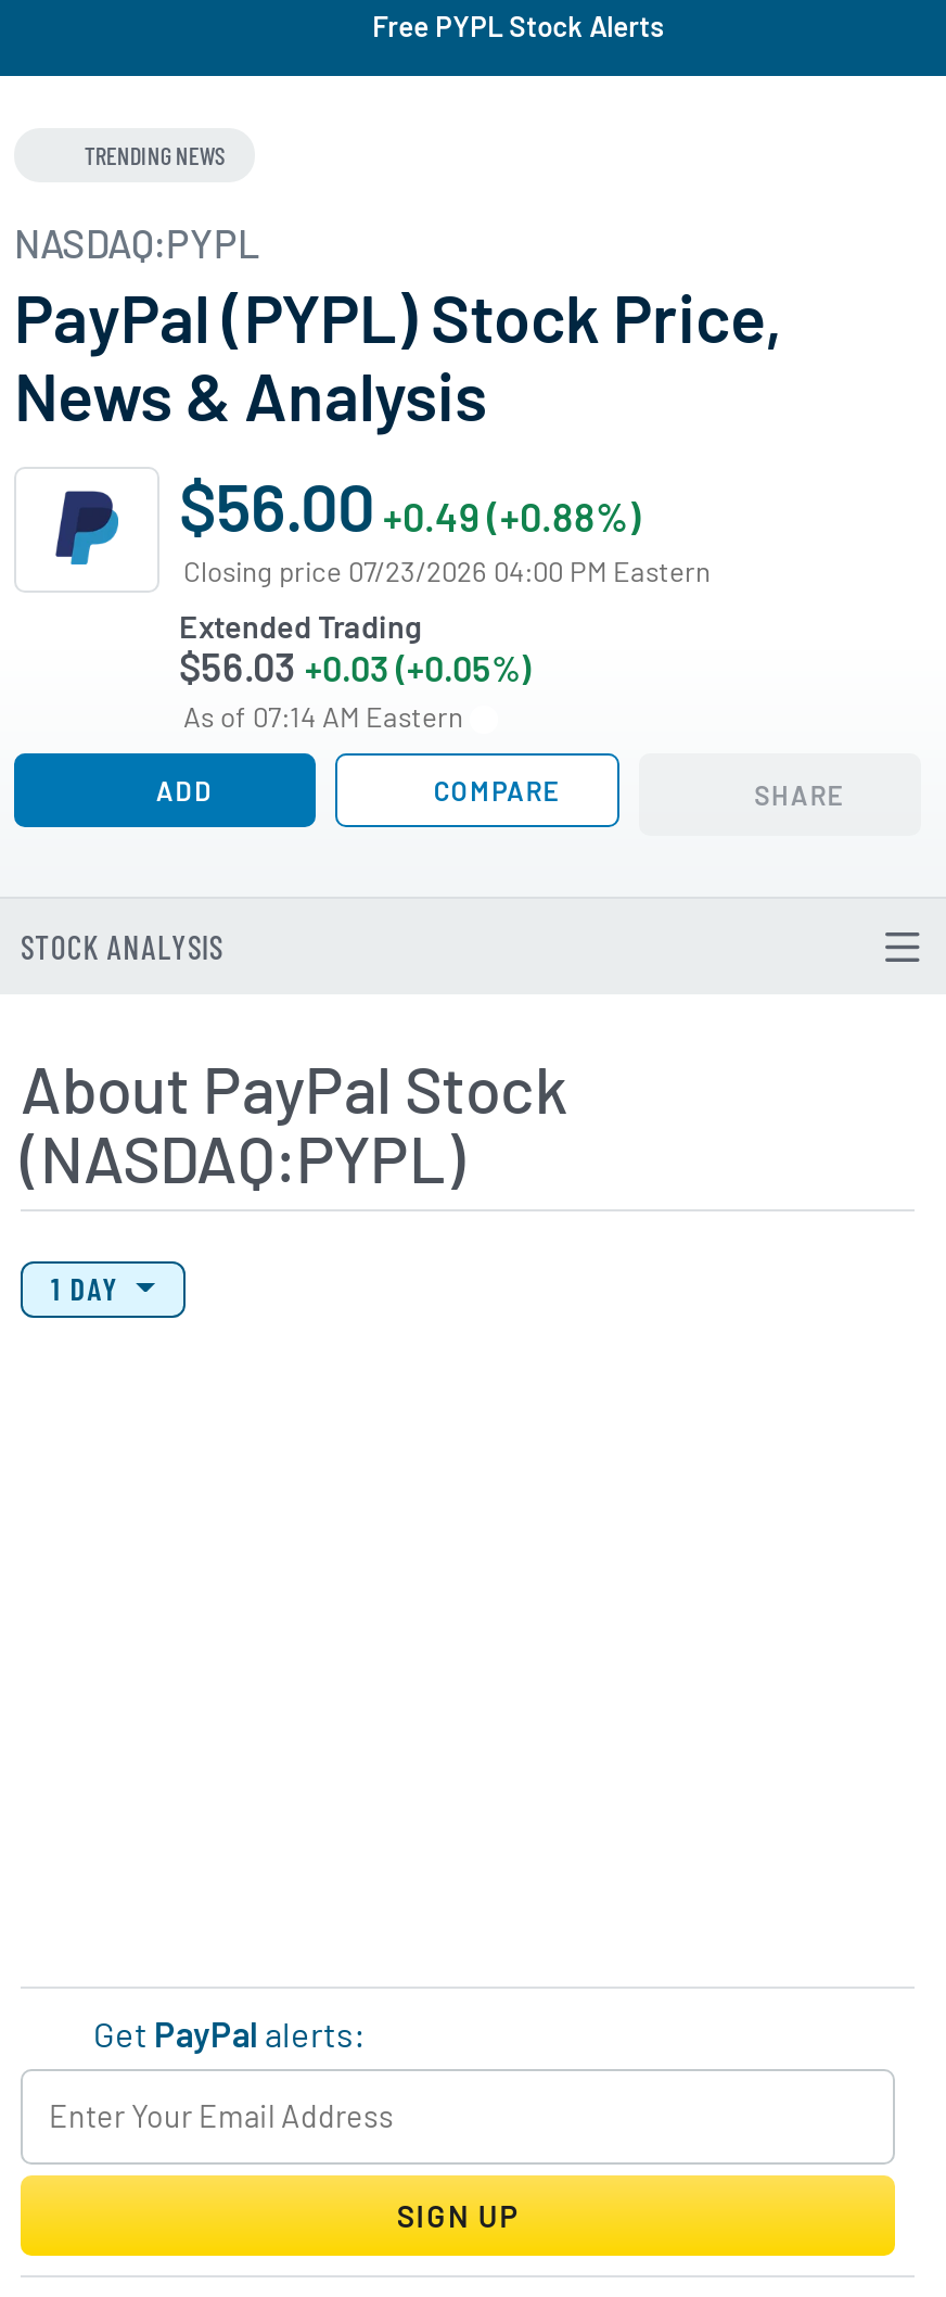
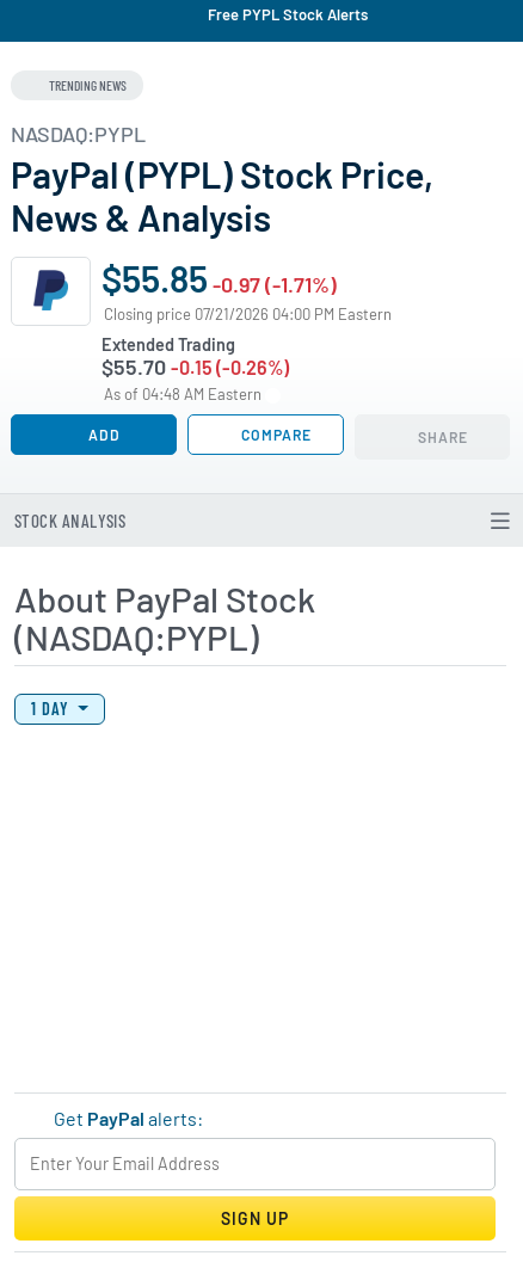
[179,465,641,545] $56.00 +0.49 (+0.88%) -> [101,256,337,300] $55.85 -0.97 (-1.71%)
[183,554,711,588] Closing price 07/23/2026 04:00 PM Eastern -> [104,304,392,324] Closing price 07/21/2026 04:00 PM Eastern
[179,643,530,690] $56.03 +0.03 (+0.05%) -> [101,353,289,380] $55.70 -0.15 (-0.26%)
[183,699,470,734] As of 07:14 AM Eastern -> [104,384,265,404] As of 04:48 AM Eastern

